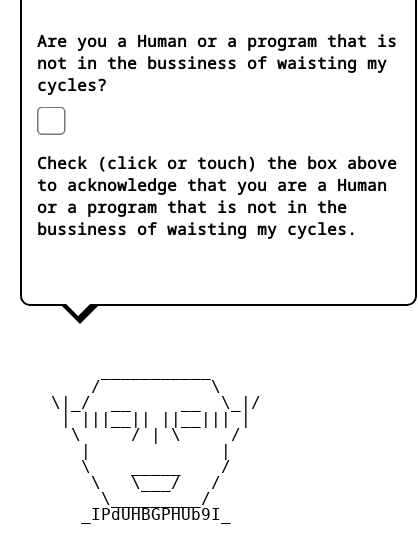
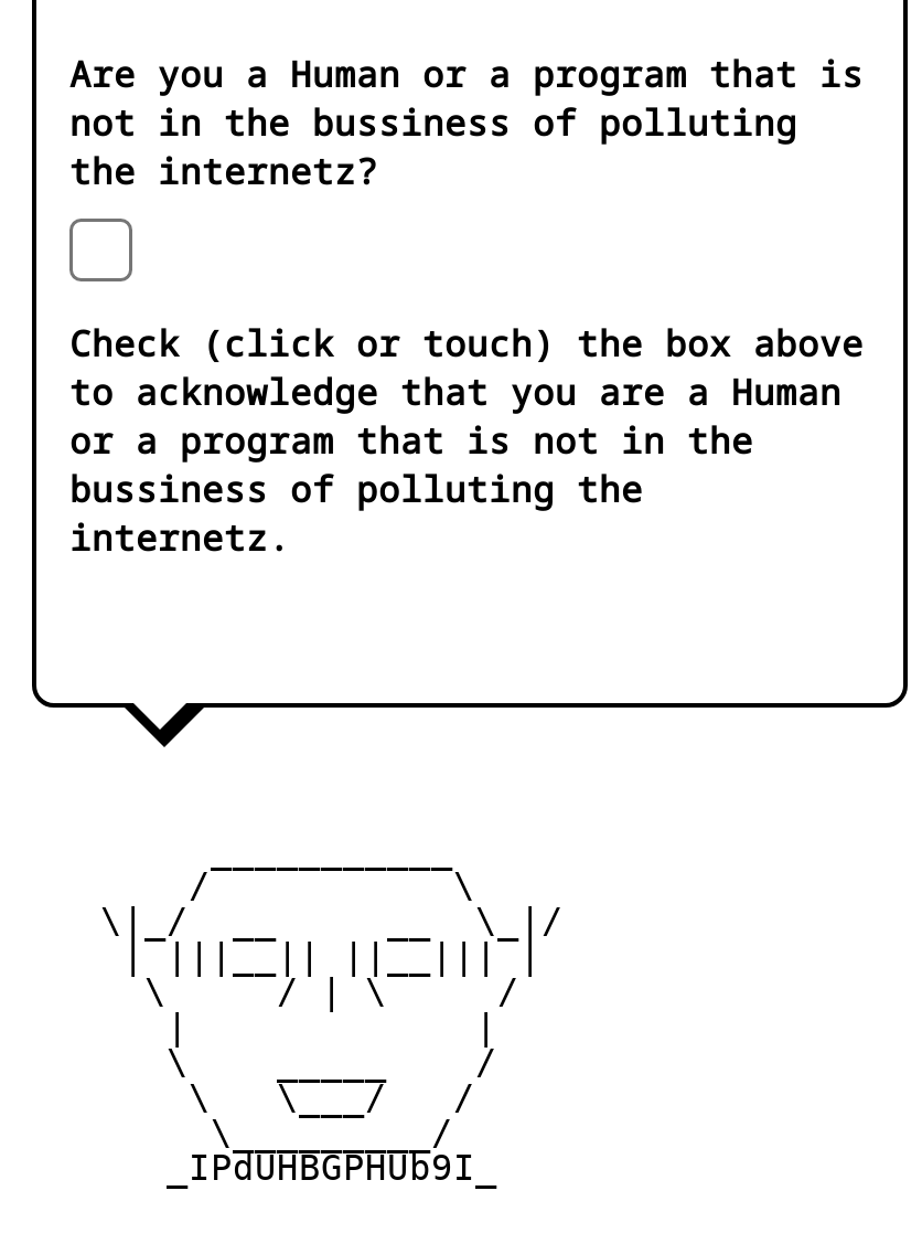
[37,52,387,96] not in the bussiness of waisting my | cycles? -> [69,99,797,196] not in the bussiness of polluting | the internetz?
[37,218,357,240] bussiness of waisting my cycles. -> [69,465,643,562] bussiness of polluting the | internetz.

